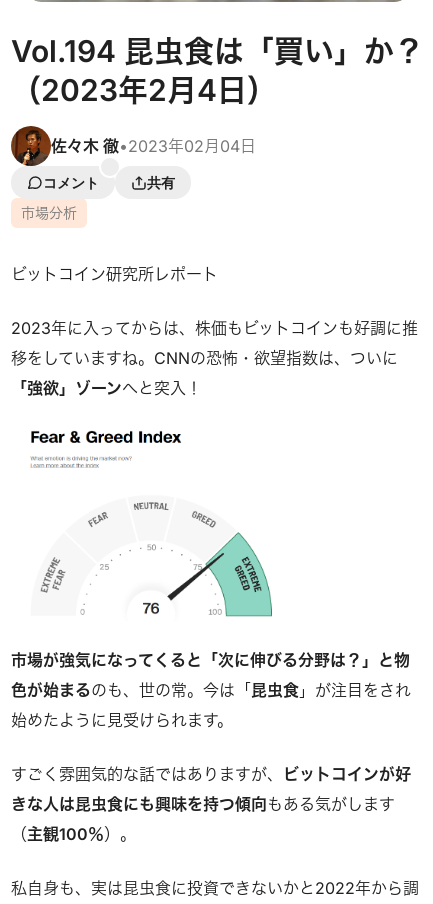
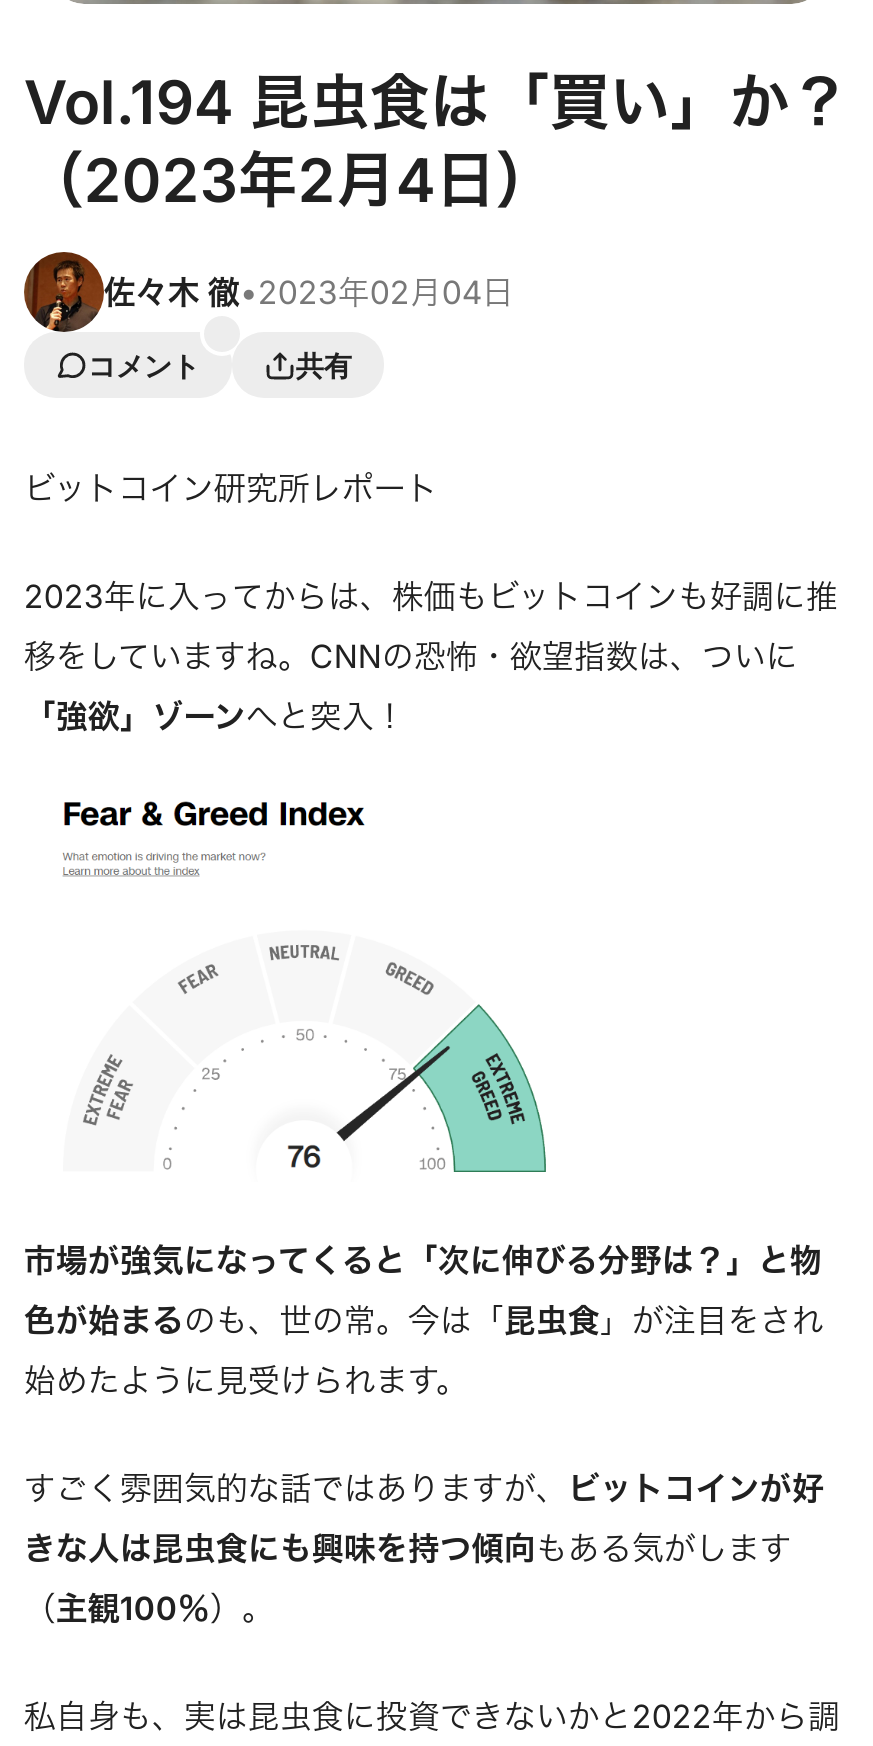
[21,204,77,221] 市場分析 -> none

